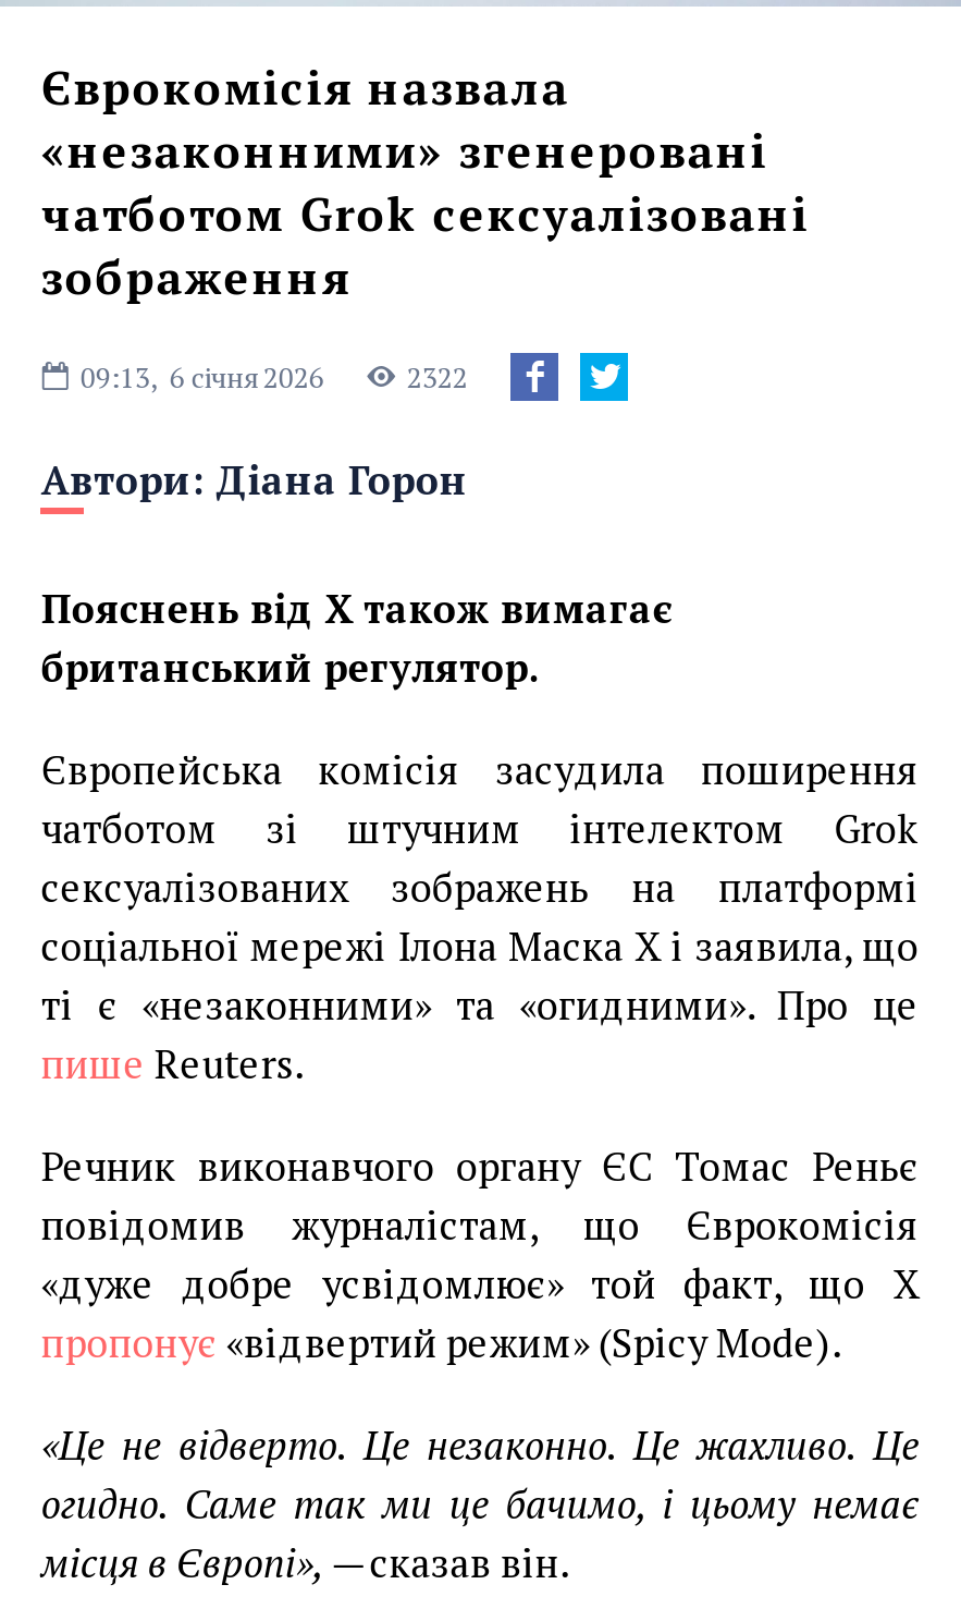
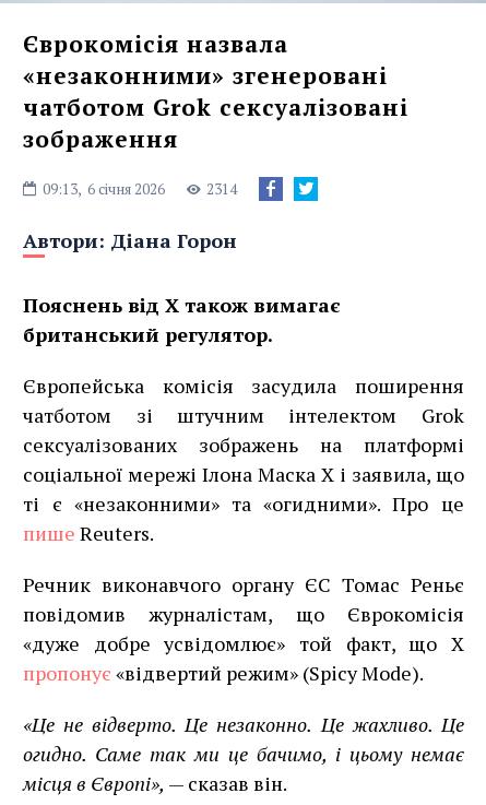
[407,356,468,395] 2322 -> [207,179,237,198] 2314

